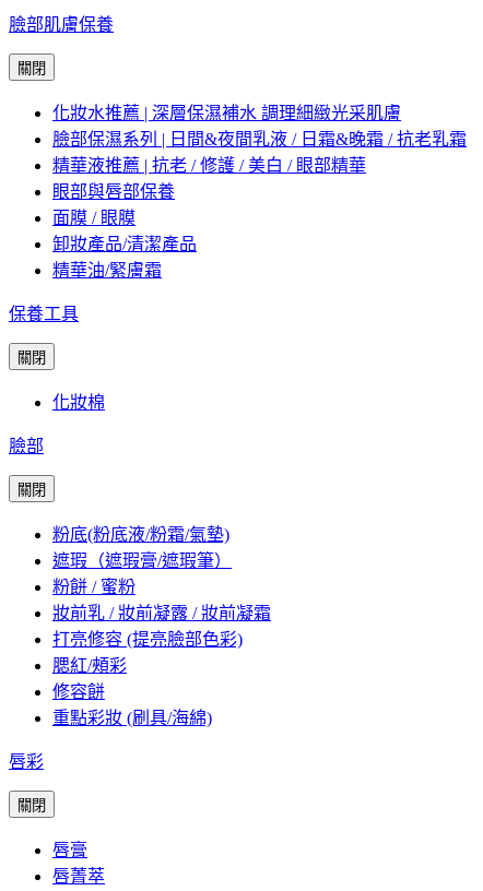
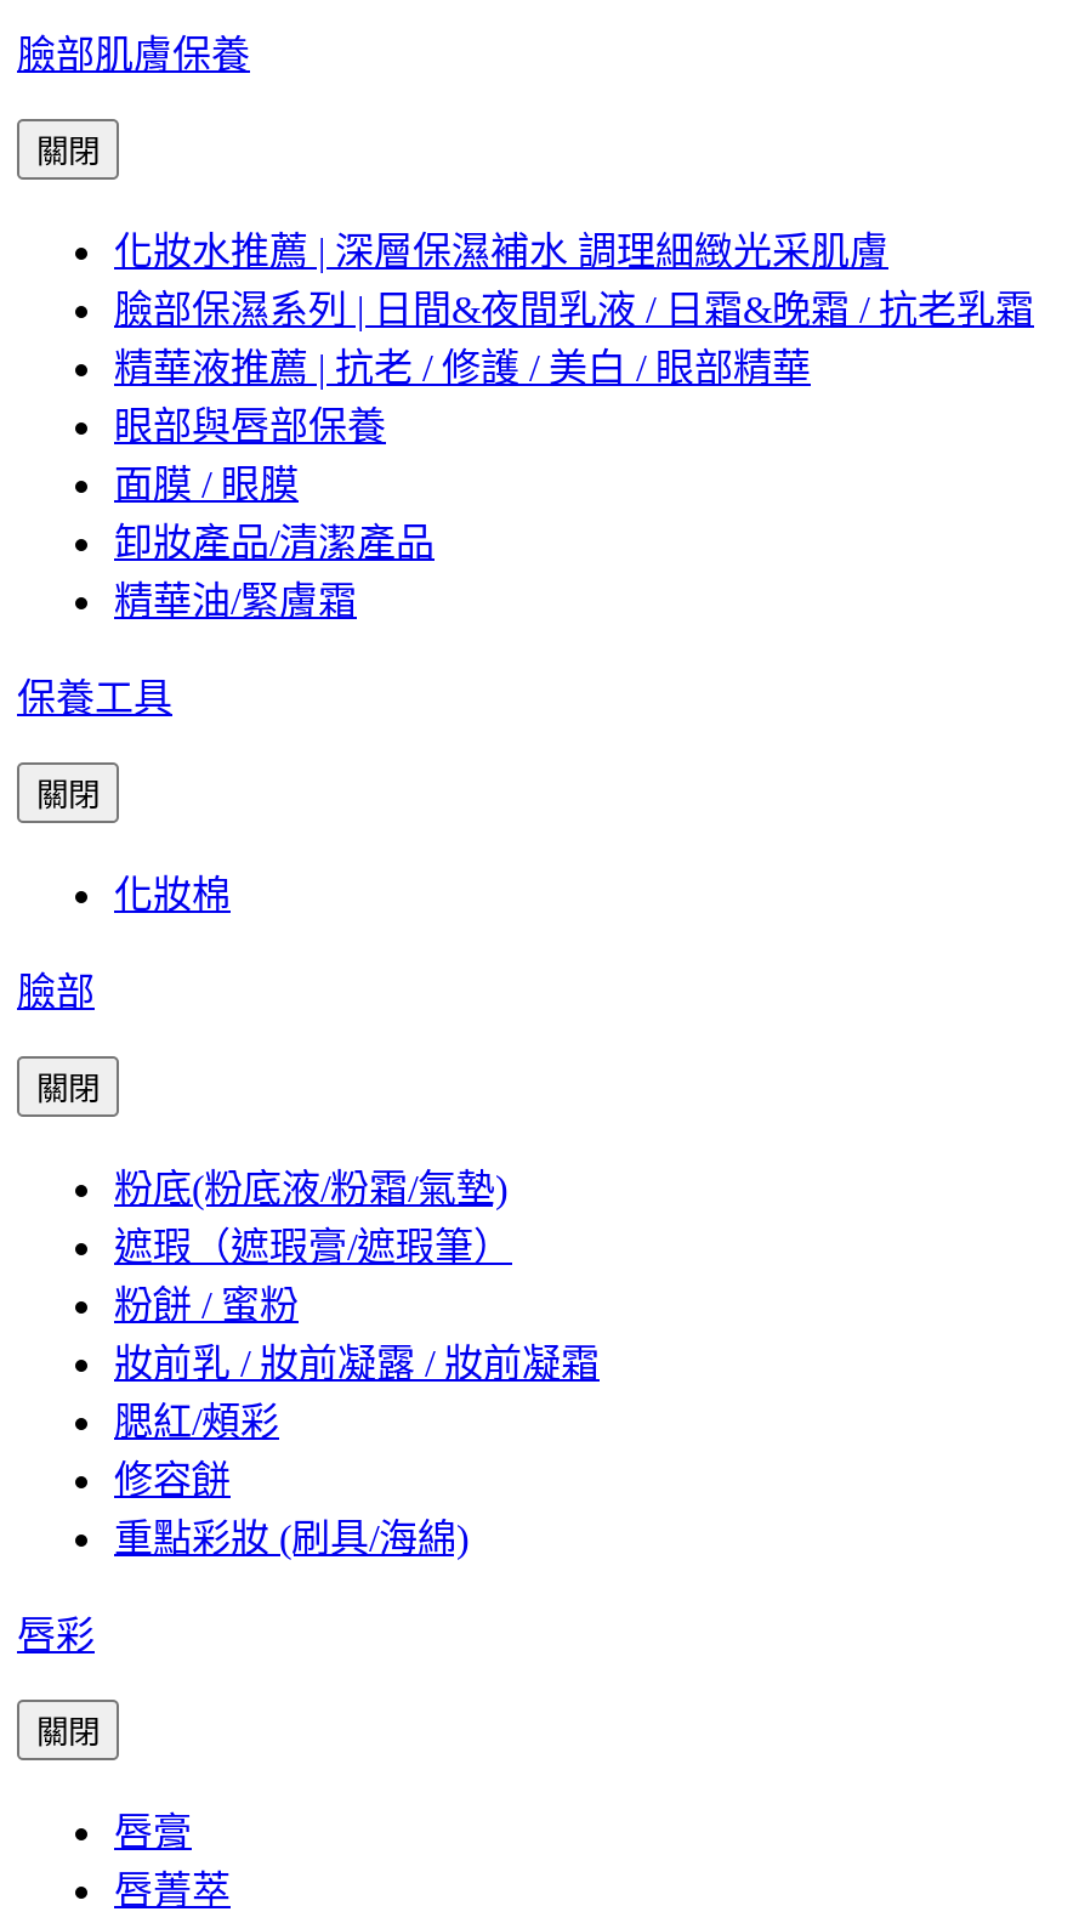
[52,630,243,648] 打亮修容 (提亮臉部色彩) -> none

